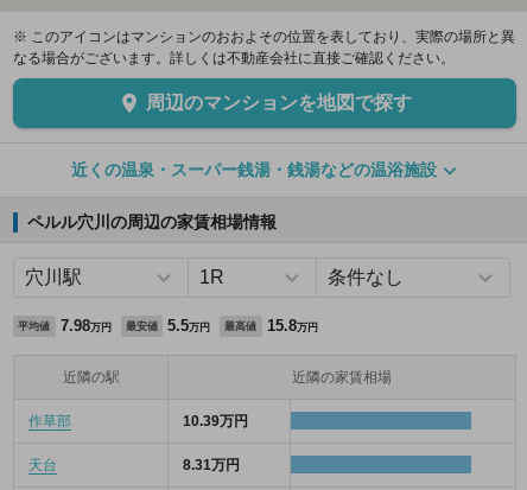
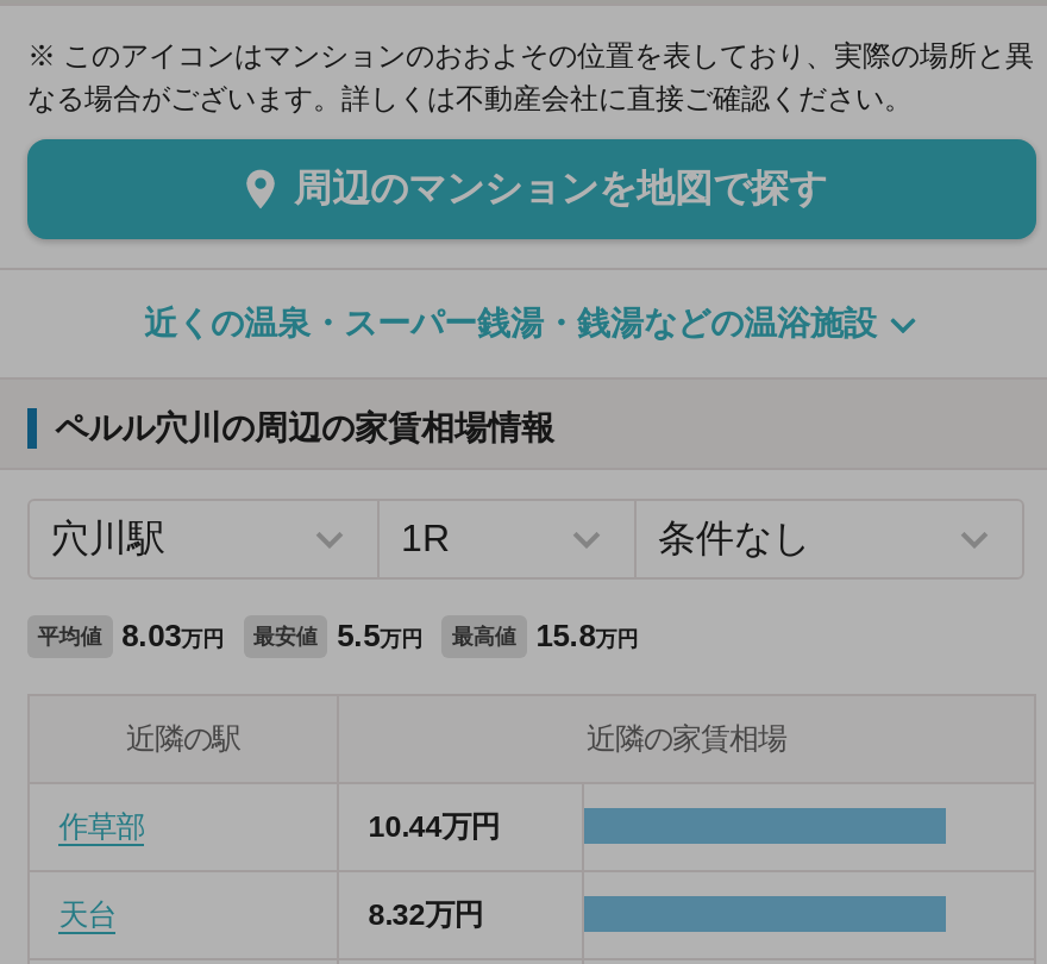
[18,317,318,335] 平均値 7.98万円 最安値 5.5万円 最高値 15.8万円 -> [38,618,638,654] 平均値 8.03万円 最安値 5.5万円 最高値 15.8万円
[183,413,248,430] 10.39万円 -> [368,811,499,844] 10.44万円
[183,457,240,474] 8.31万円 -> [368,899,482,932] 8.32万円

